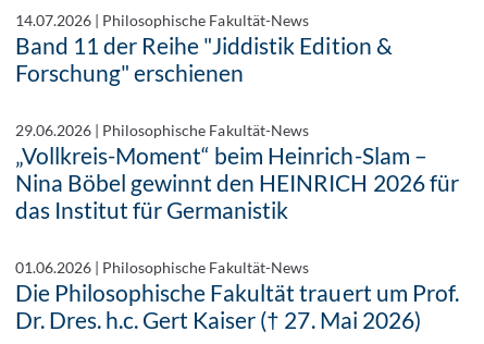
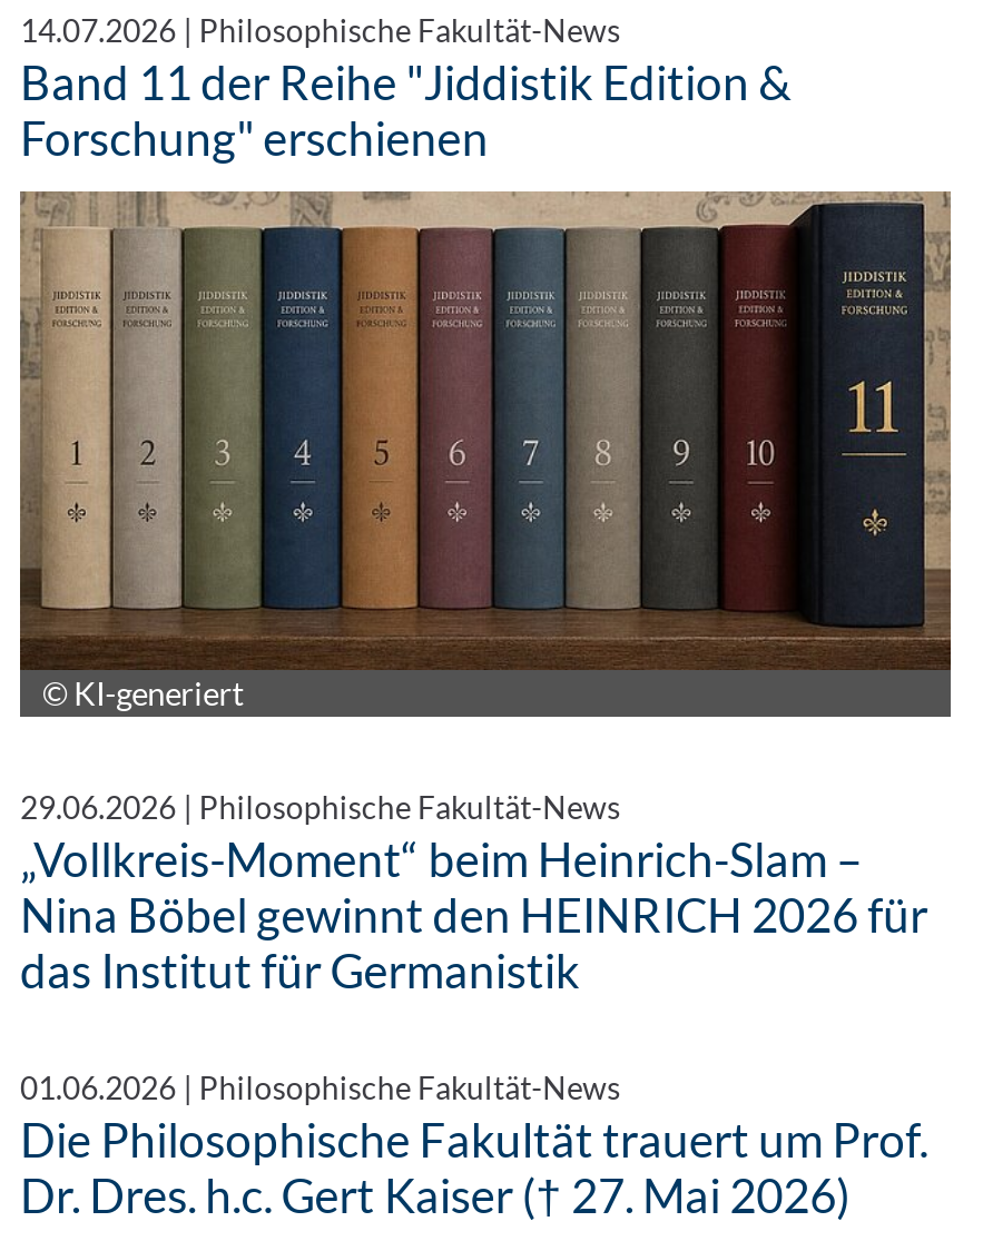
none -> [18,188,953,718] [image] | © KI-generiert

